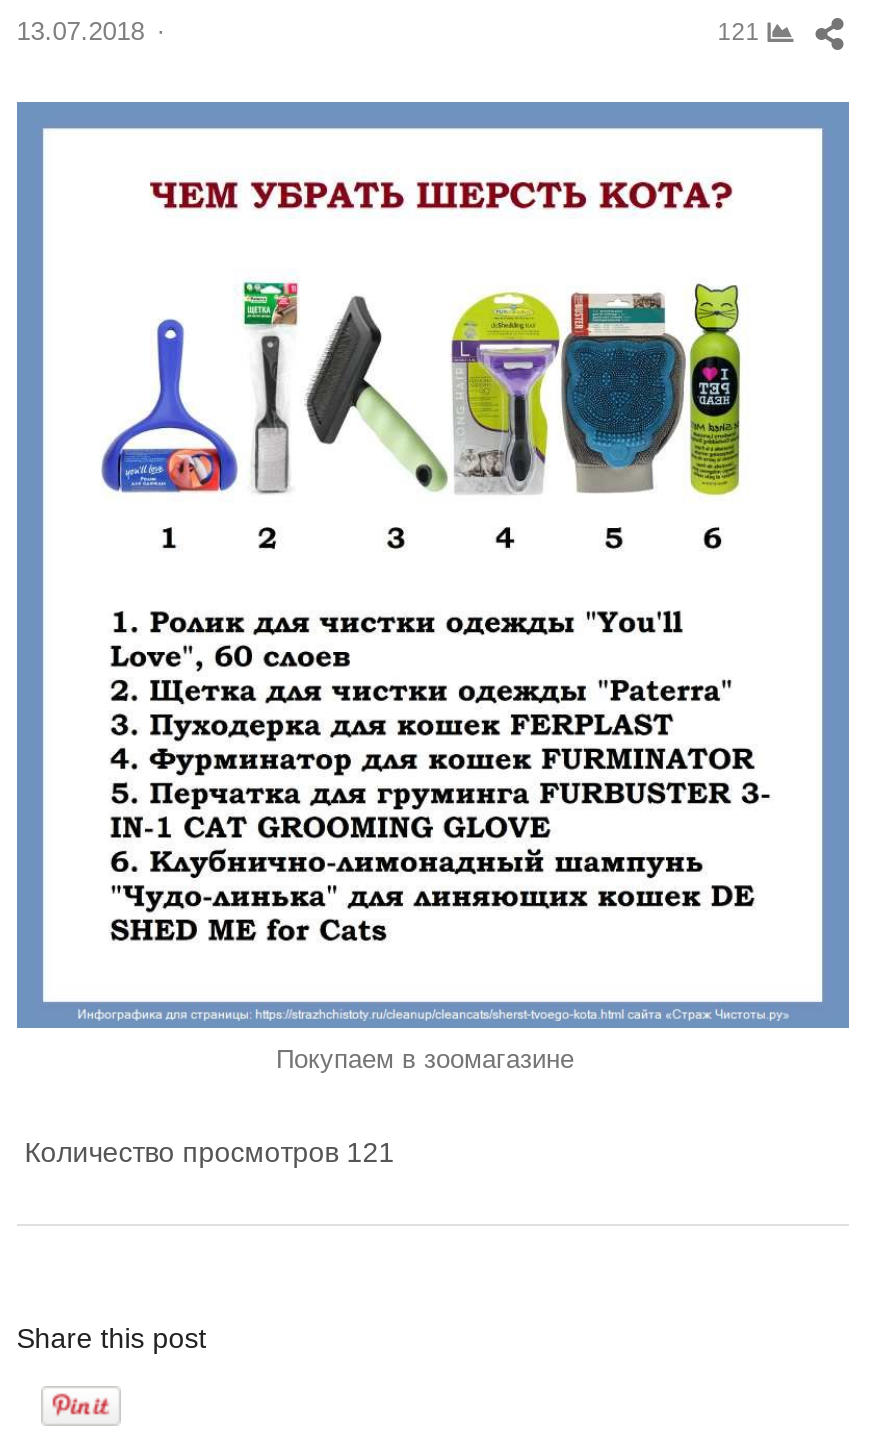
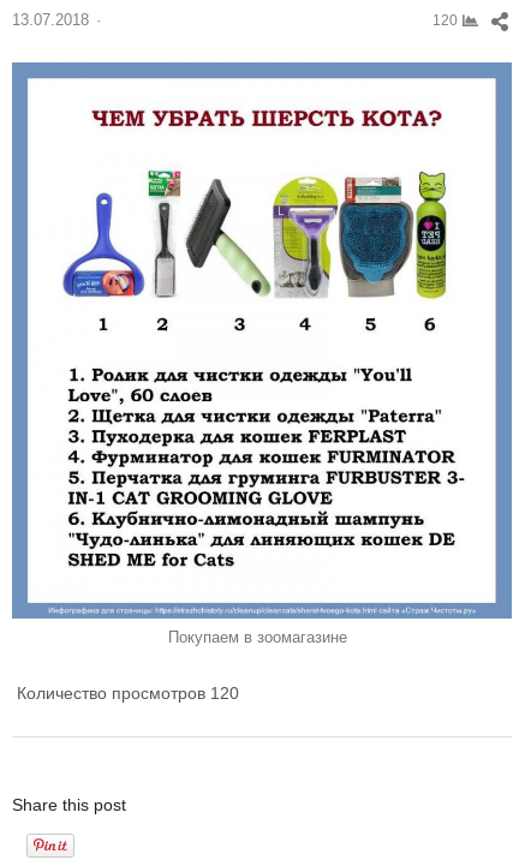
[718,18,760,46] 121 -> [433,12,458,29] 120
[24,1136,394,1168] Количество просмотров 121 -> [16,683,239,702] Количество просмотров 120

